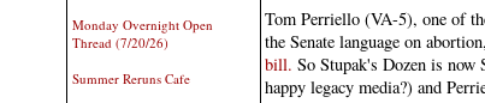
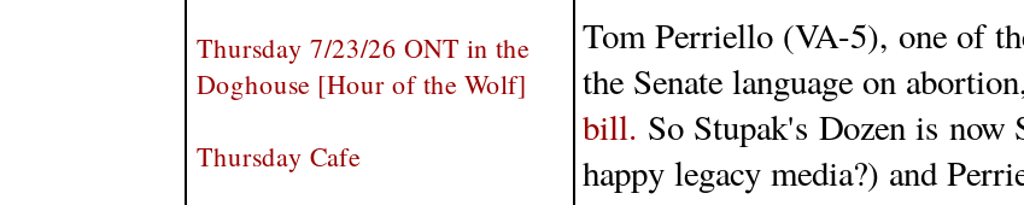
[72,16,213,51] Monday Overnight Open | Thread (7/20/26) -> [197,29,529,101] Thursday 7/23/26 ONT in the | Doghouse [Hour of the Wolf]
[72,69,190,87] Summer Reruns Cafe -> [197,137,361,174] Thursday Cafe

